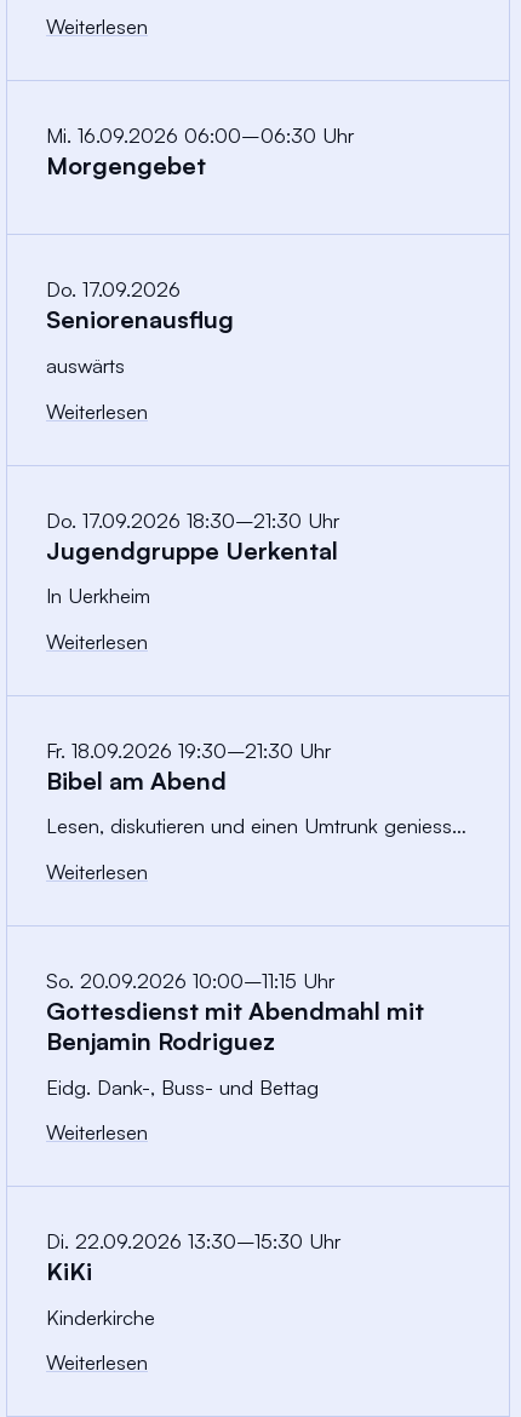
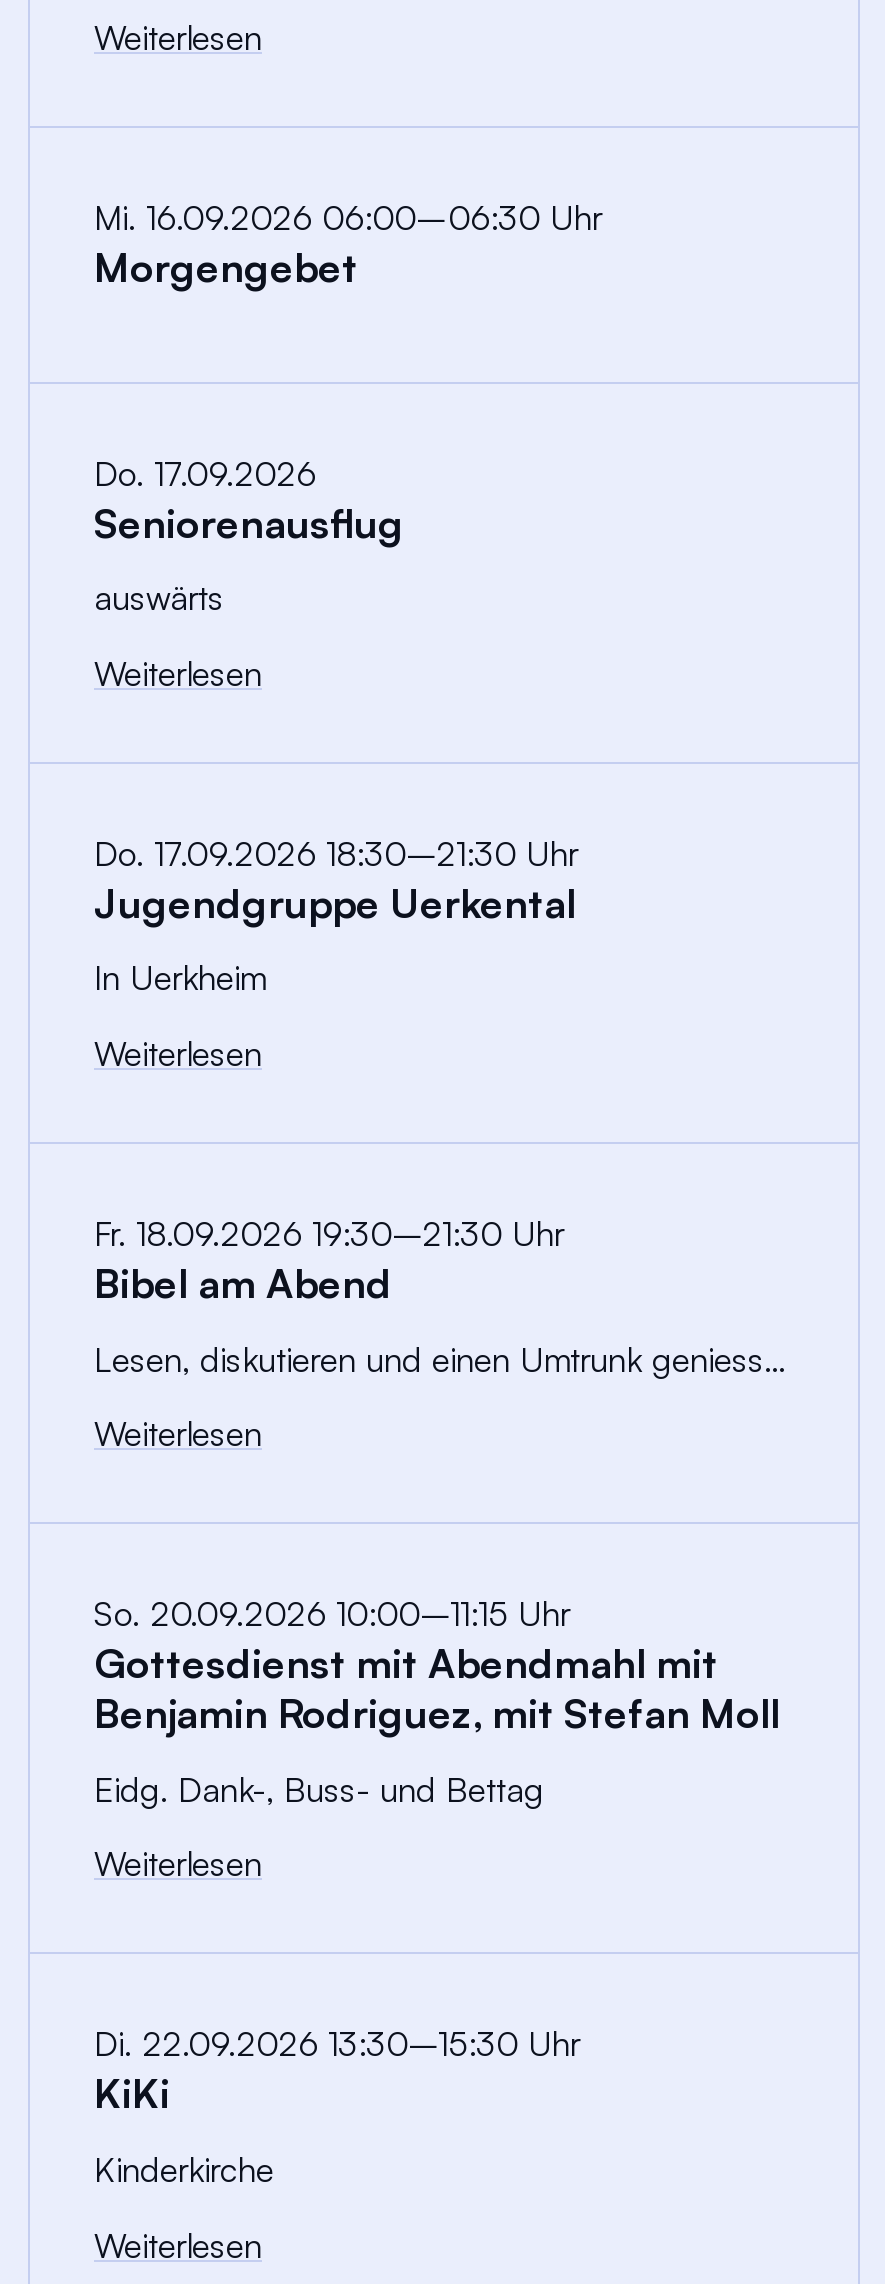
[46,1026,275,1056] Benjamin Rodriguez -> [94,1688,780,1738] Benjamin Rodriguez, mit Stefan Moll

